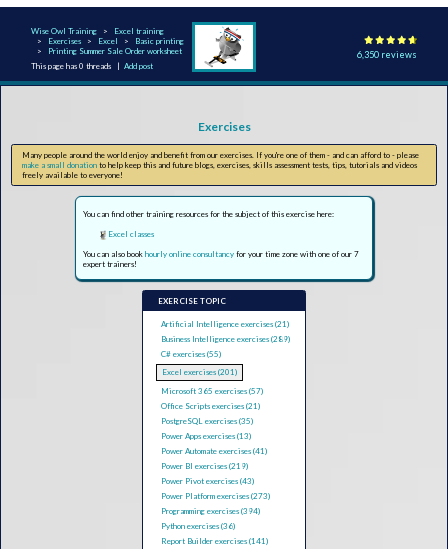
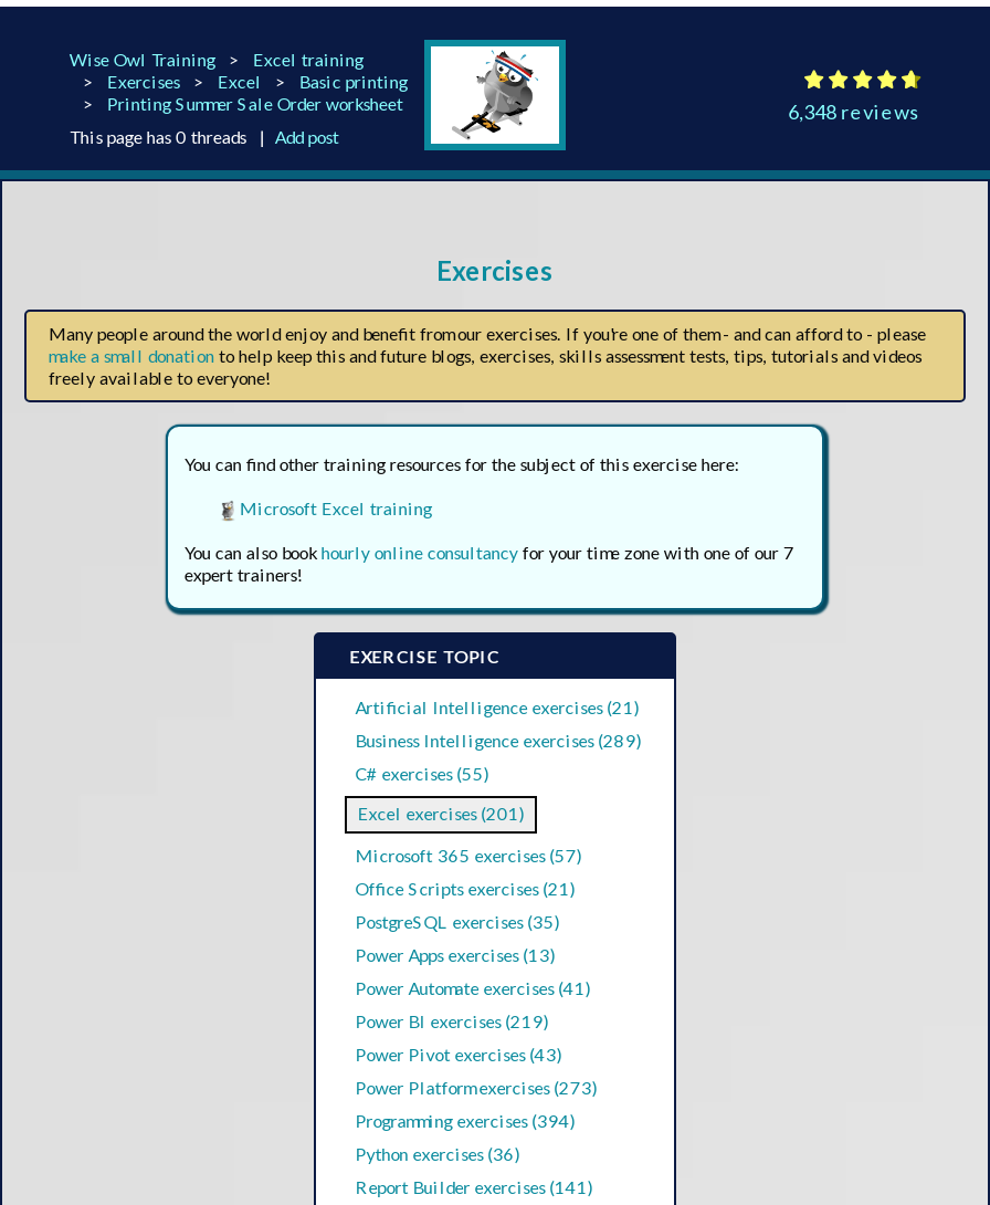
[357,49,417,60] 6,350 reviews -> [788,99,921,124] 6,348 reviews
[108,229,154,239] Excel classes -> [240,497,432,520] Microsoft Excel training

